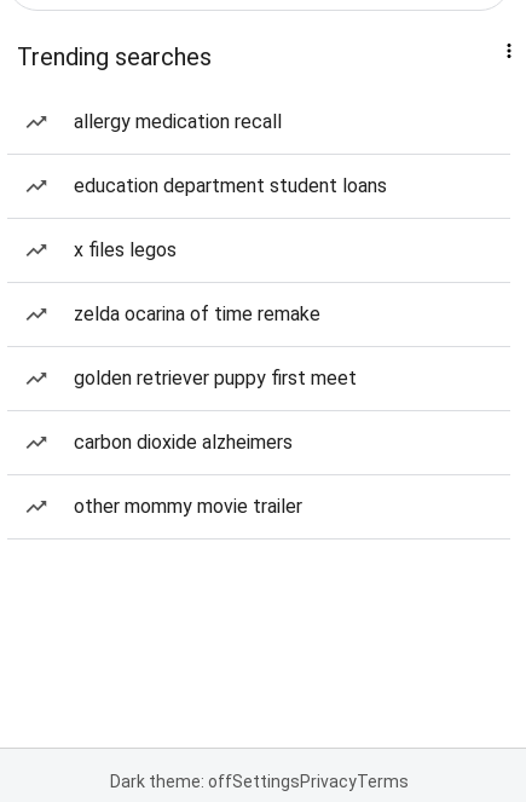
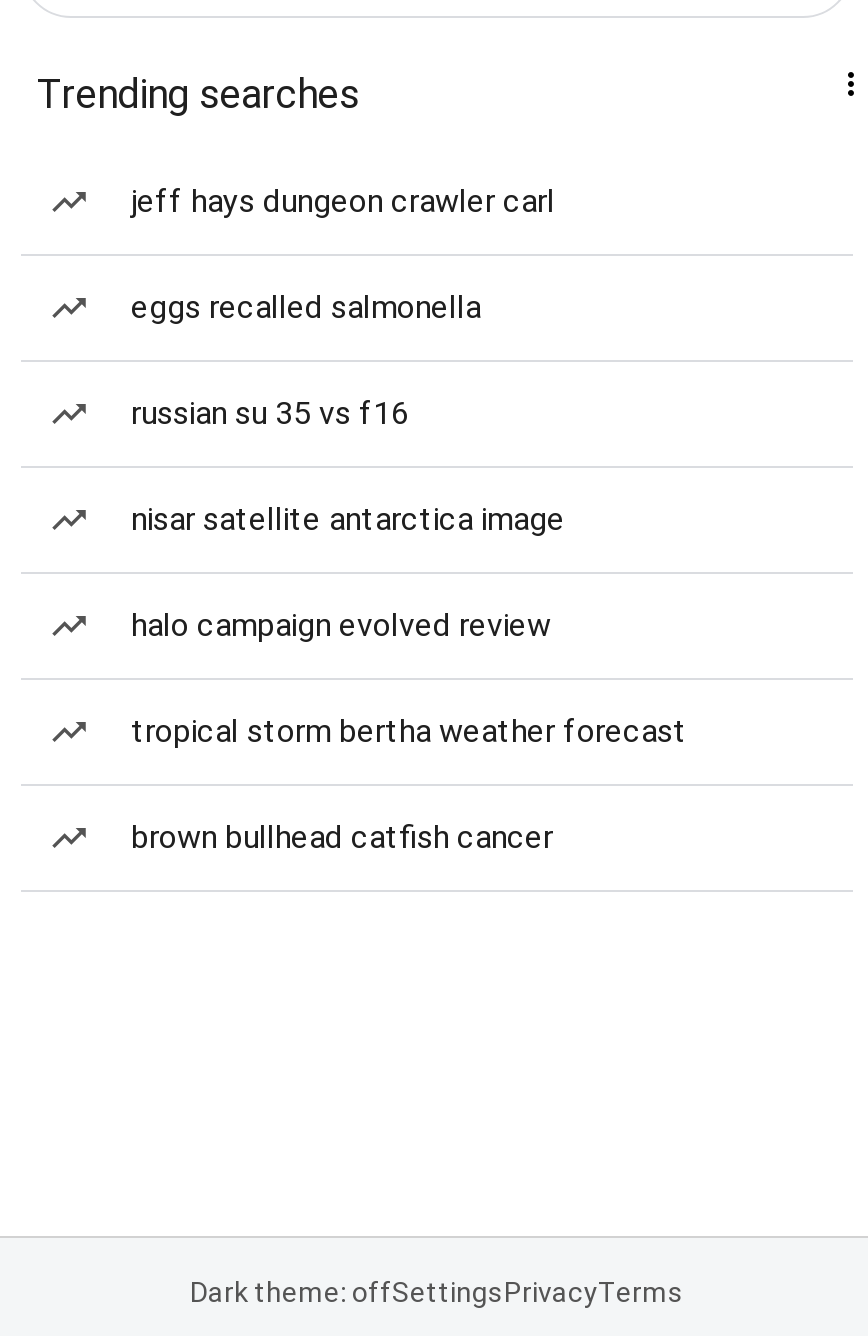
[74,110,282,133] allergy medication recall -> [131,182,555,220] jeff hays dungeon crawler carl
[74,174,387,197] education department student loans -> [131,288,481,326] eggs recalled salmonella
[74,238,177,261] x files legos -> [131,394,409,432] russian su 35 vs f16
[74,302,320,325] zelda ocarina of time remake -> [131,500,565,538] nisar satellite antarctica image
[74,367,357,390] golden retriever puppy first meet -> [131,606,551,644] halo campaign evolved review
[74,431,293,454] carbon dioxide alzheimers -> [131,712,687,750] tropical storm bertha weather forecast
[74,495,302,518] other mommy movie trailer -> [131,818,553,856] brown bullhead catfish cancer

